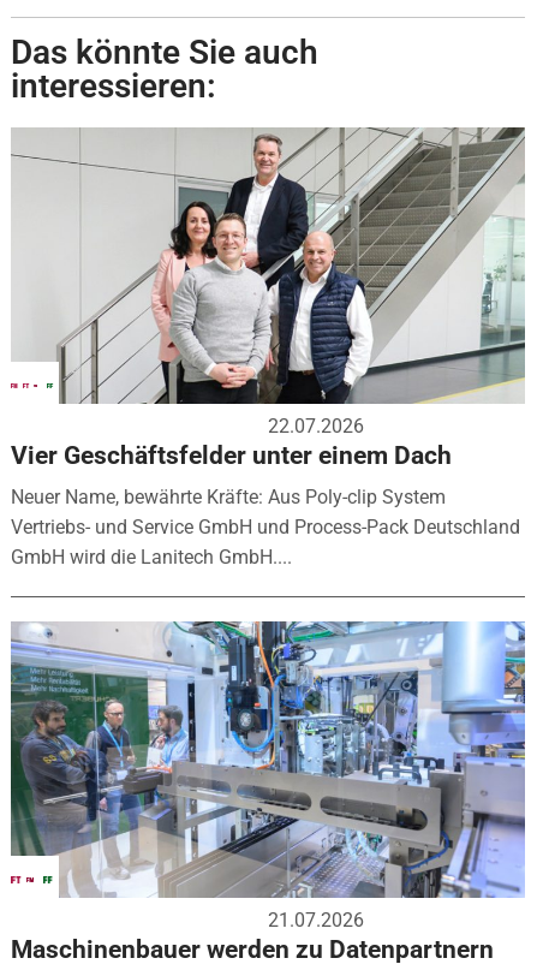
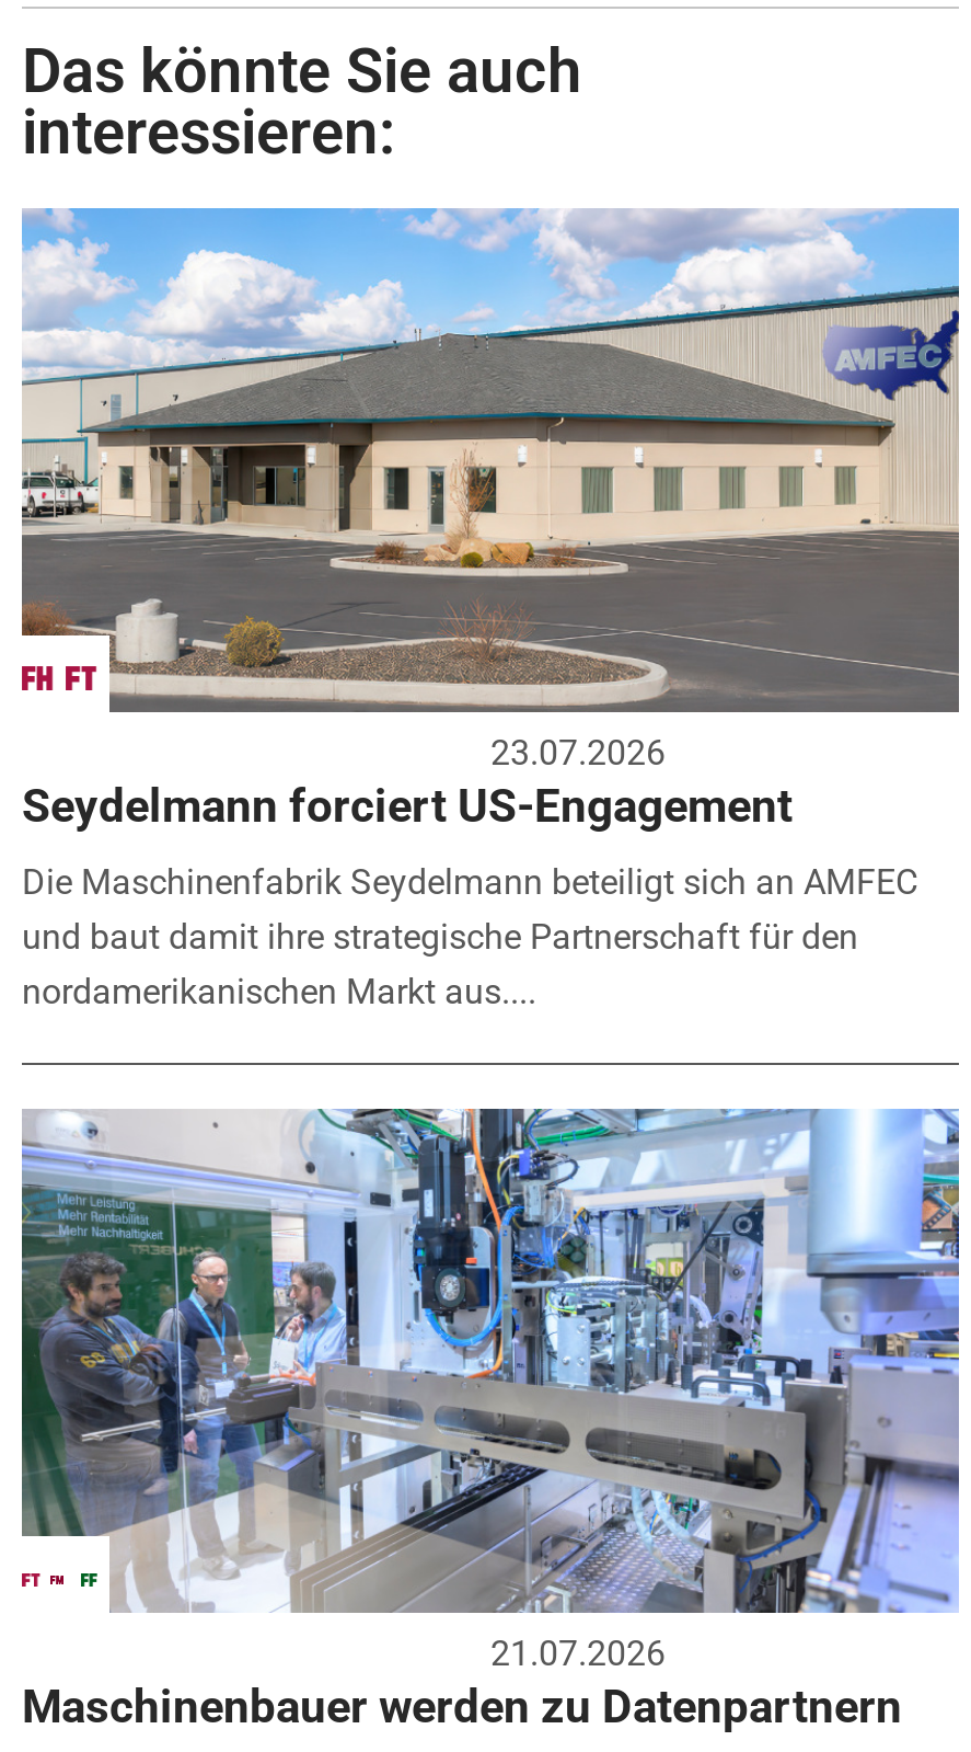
[11,126,526,470] [image] | 22.07.2026 | Vier Geschäftsfelder unter einem Dach -> [20,206,961,833] [image] | 23.07.2026 | Seydelmann forciert US-Engagement
[11,486,520,569] Neuer Name, bewährte Kräfte: Aus Poly-clip System | Vertriebs- und Service GmbH und Process-Pack Deutschland | GmbH wird die Lanitech GmbH.... -> [22,862,917,1013] Die Maschinenfabrik Seydelmann beteiligt sich an AMFEC | und baut damit ihre strategische Partnerschaft für den | nordamerikanischen Markt aus....

